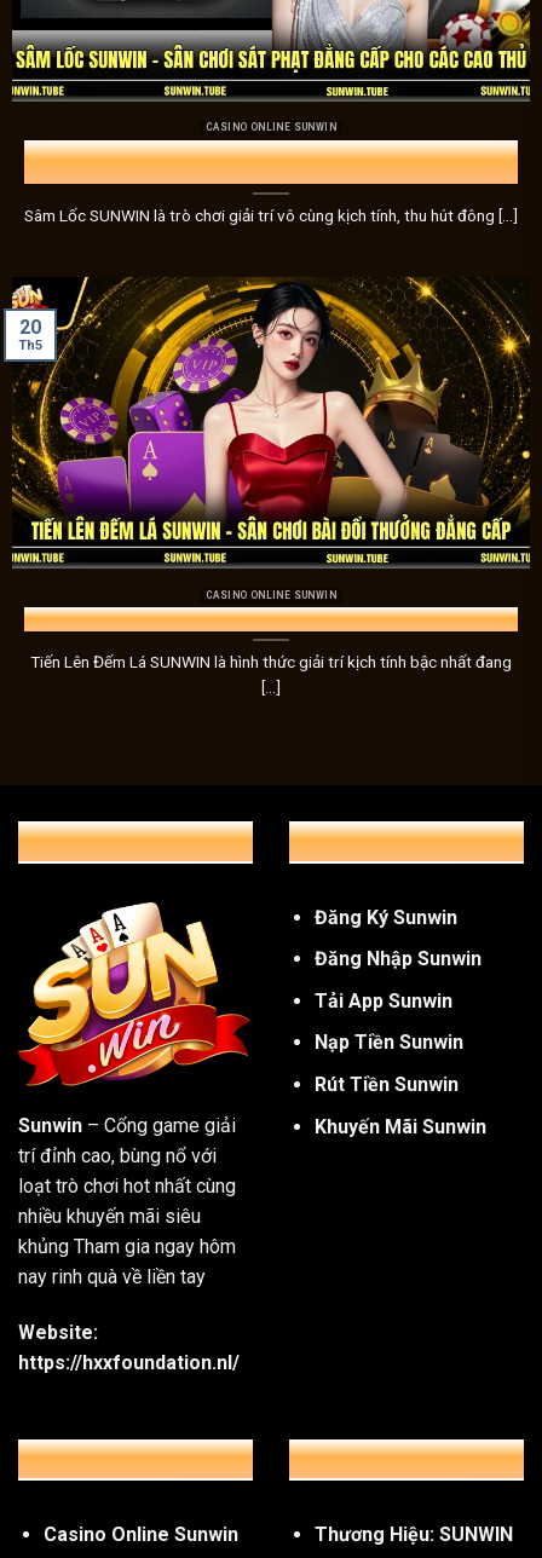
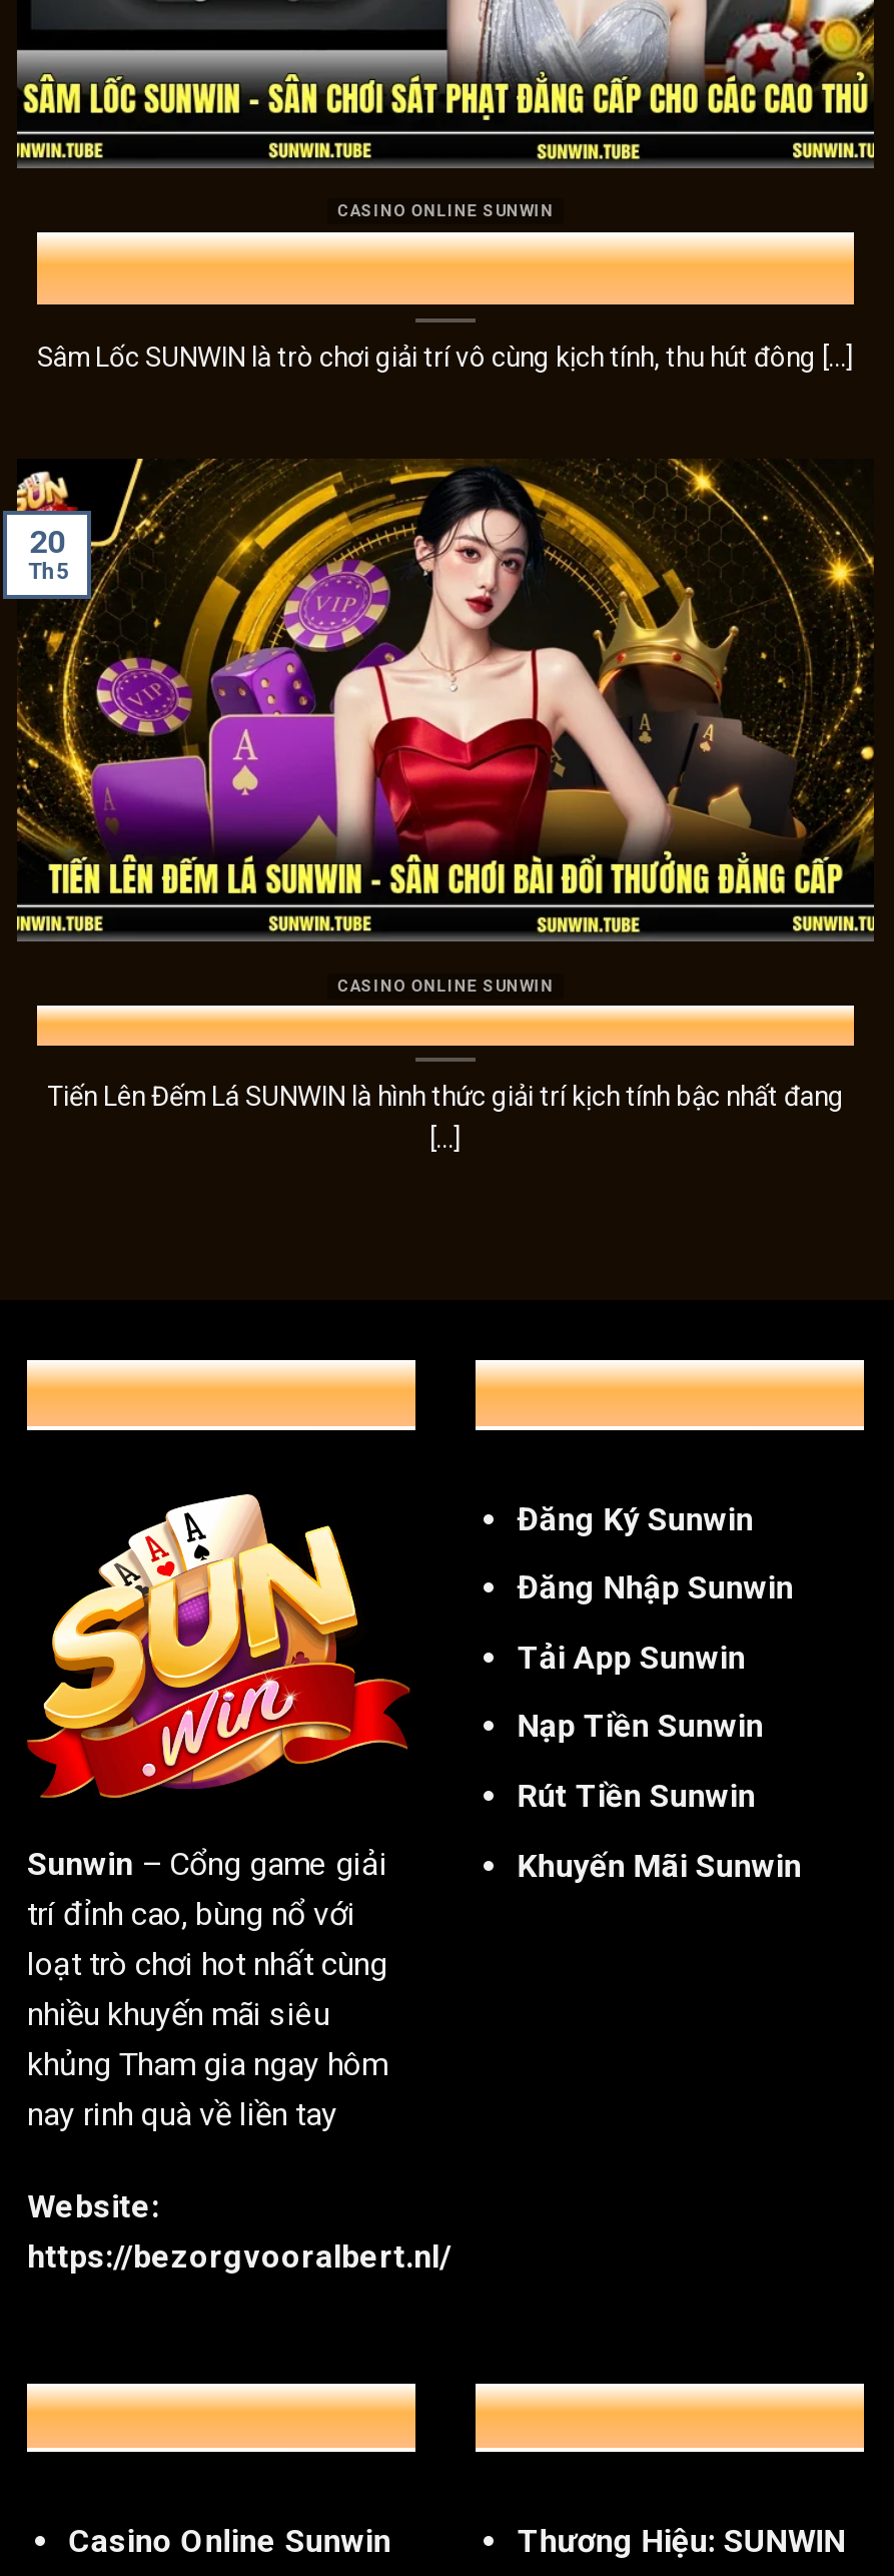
[18,1351,240,1374] https://hxxfoundation.nl/ -> [27,2237,452,2275] https://bezorgvooralbert.nl/

